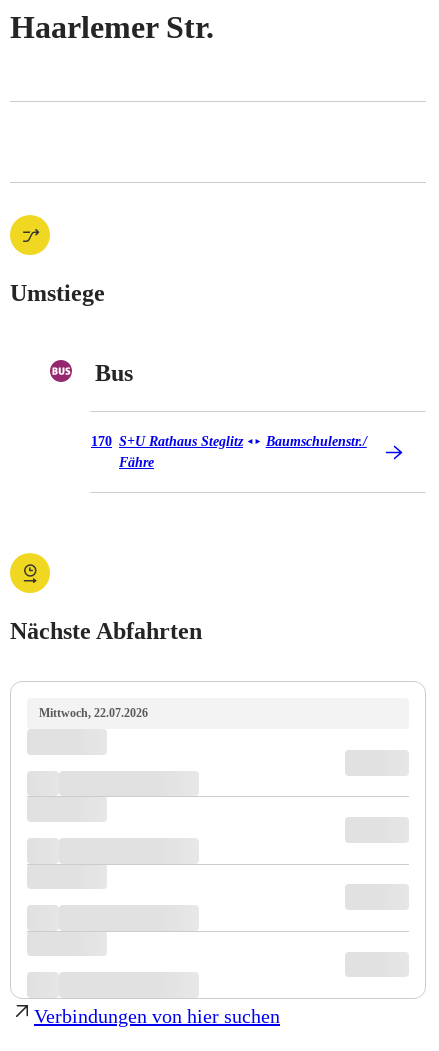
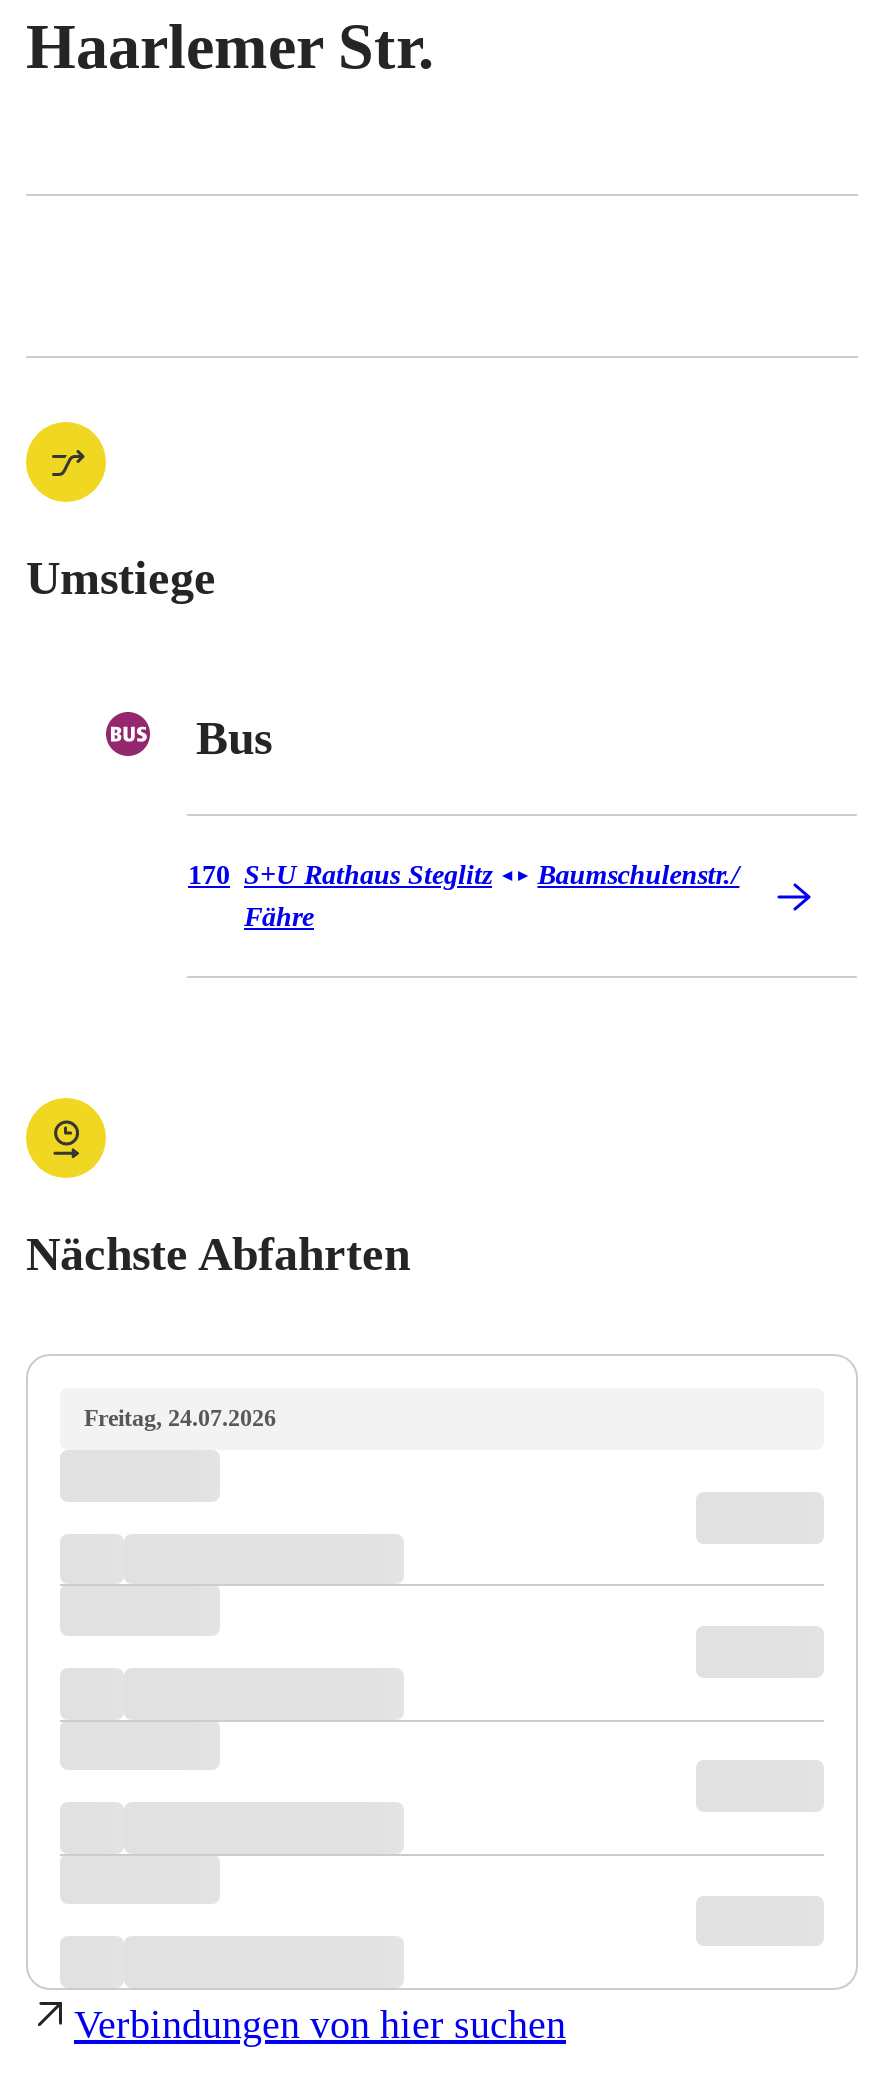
[39,706,148,720] Mittwoch, 22.07.2026 -> [84,1404,276,1432] Freitag, 24.07.2026

